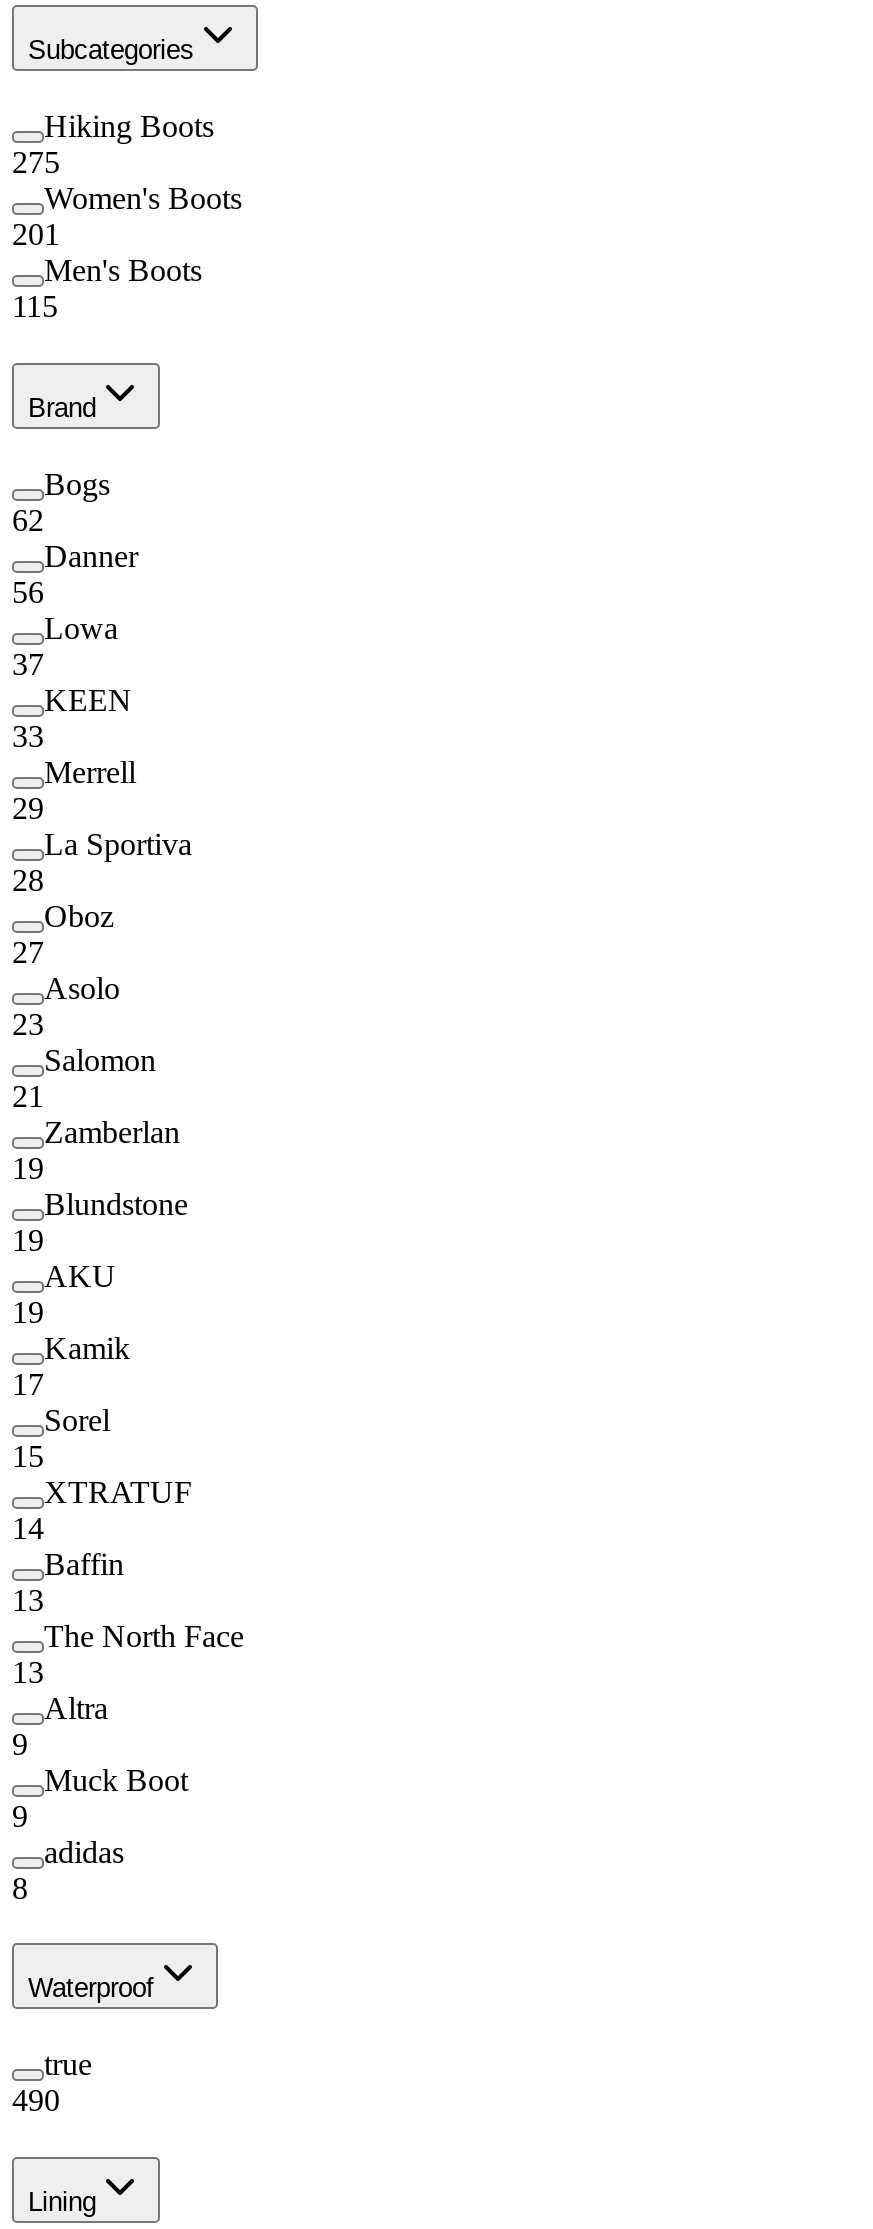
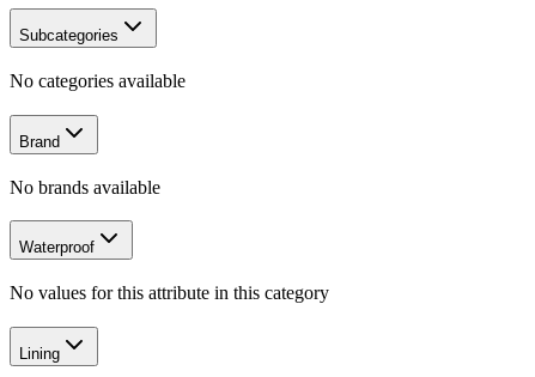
[12,109,242,323] Hiking Boots | 275 | Women's Boots | 201 | Men's Boots | 115 -> [10,71,186,91] No categories available
[12,466,244,1904] Bogs | 62 | Danner | 56 | Lowa | 37 | KEEN | 33 | Merrell | 29 | La Sportiva | 28 | Oboz | 27 | Asolo | 23 | Salomon | 21 | Zamberlan | 19 | Blundstone | 19 | AKU | 19 | Kamik | 17 | Sorel | 15 | XTRATUF | 14 | Baffin | 13 | The North Face | 13 | Altra | 9 | Muck Boot | 9 | adidas | 8 -> [10,177,160,197] No brands available
[12,2047,92,2117] true | 490 -> [10,282,329,303] No values for this attribute in this category

